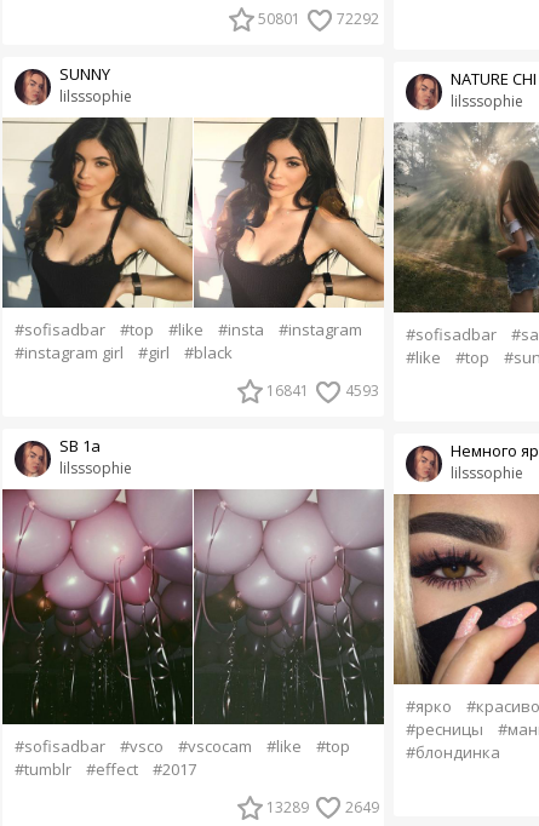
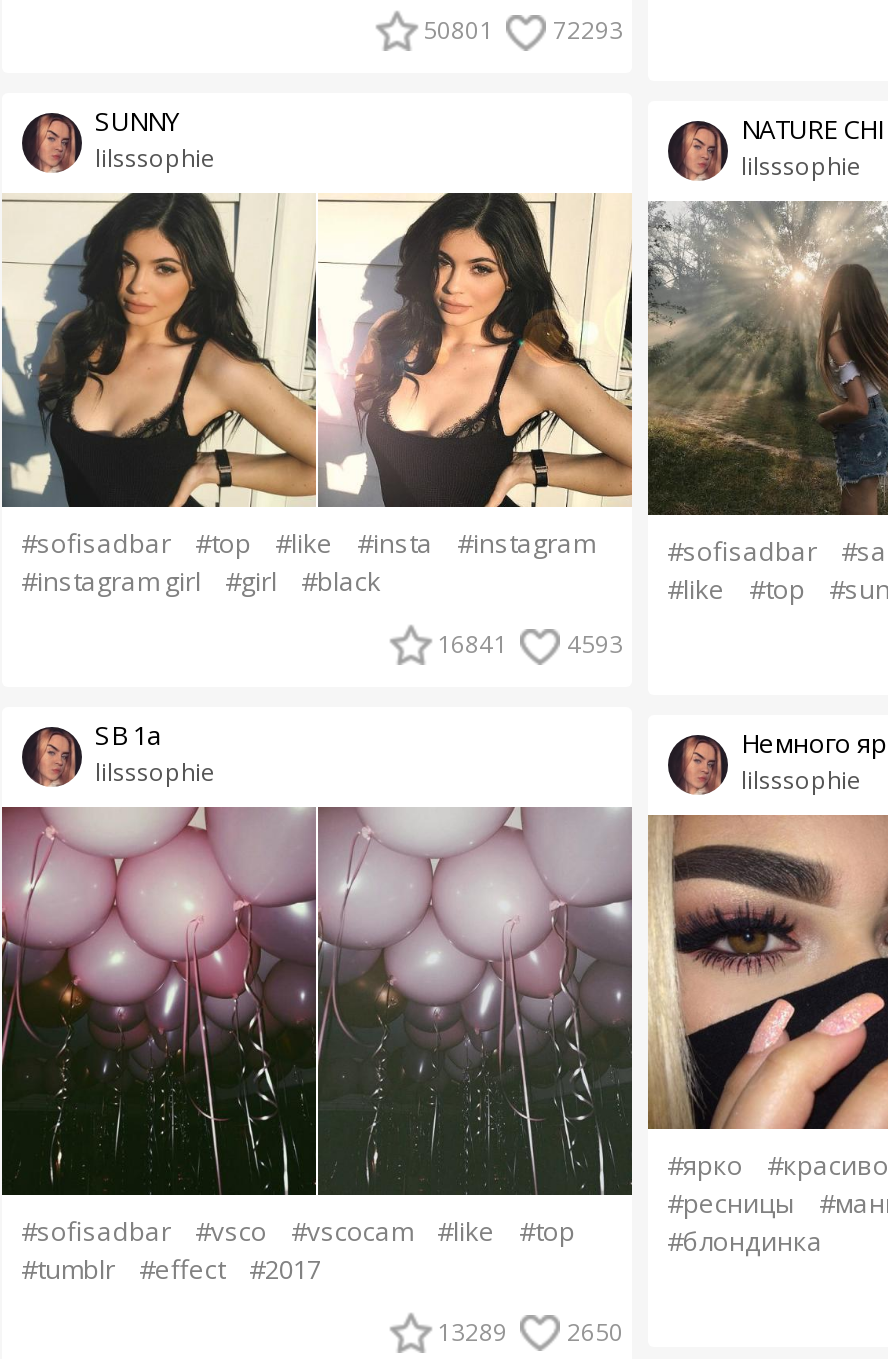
[257,9,379,29] 50801 72292 -> [423,13,623,47] 50801 72293
[266,797,379,817] 13289 2649 -> [437,1314,623,1348] 13289 2650

